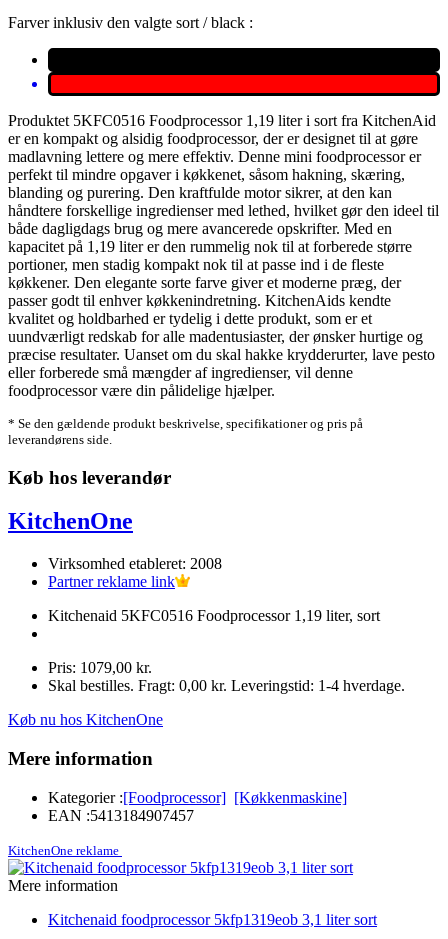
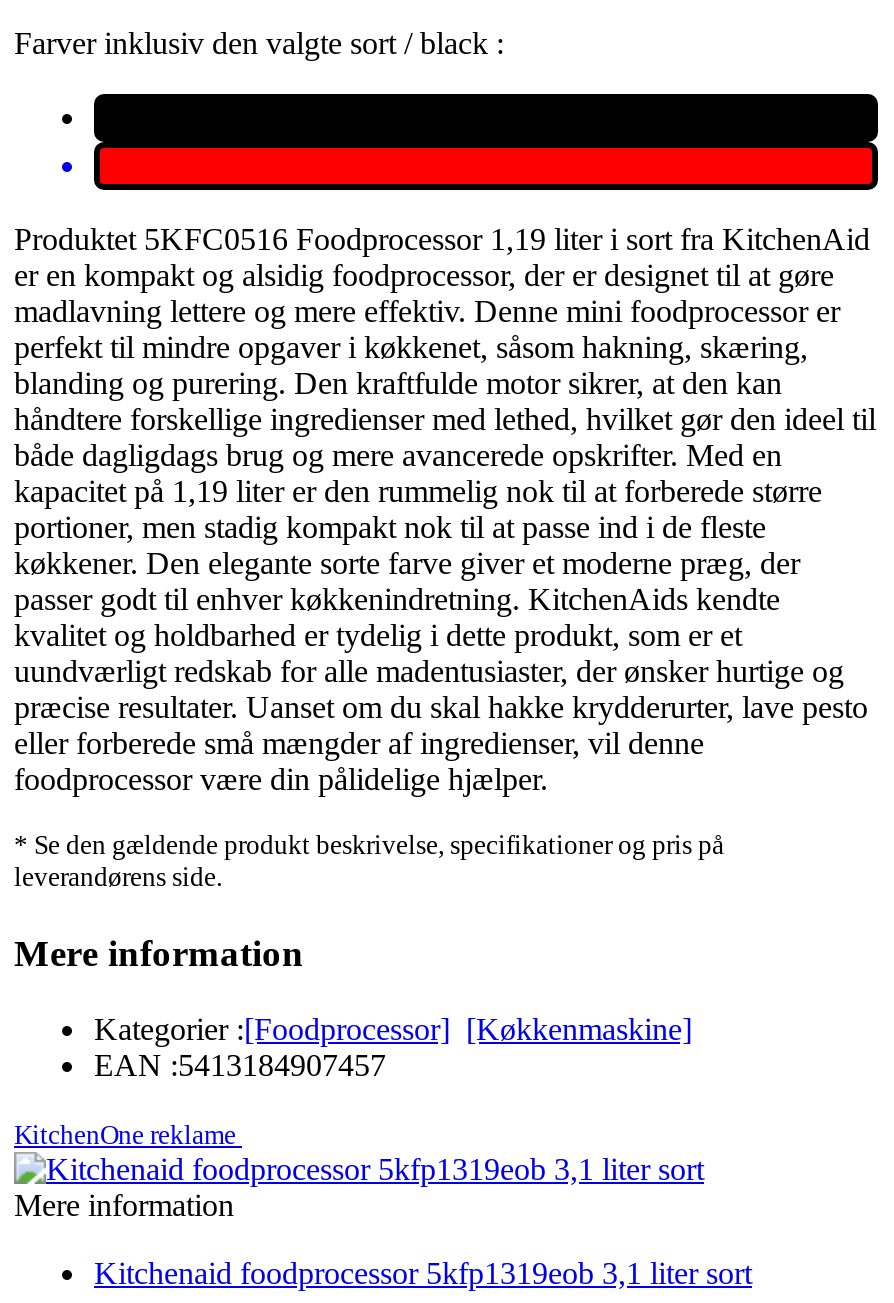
[8,466,405,728] Køb hos leverandør | KitchenOne | Virksomhed etableret: 2008 | Partner reklame link | Kitchenaid 5KFC0516 Foodprocessor 1,19 liter, sort | Pris: 1079,00 kr. | Skal bestilles. Fragt: 0,00 kr. Leveringstid: 1-4 hverdage. | Køb nu hos KitchenOne -> none

